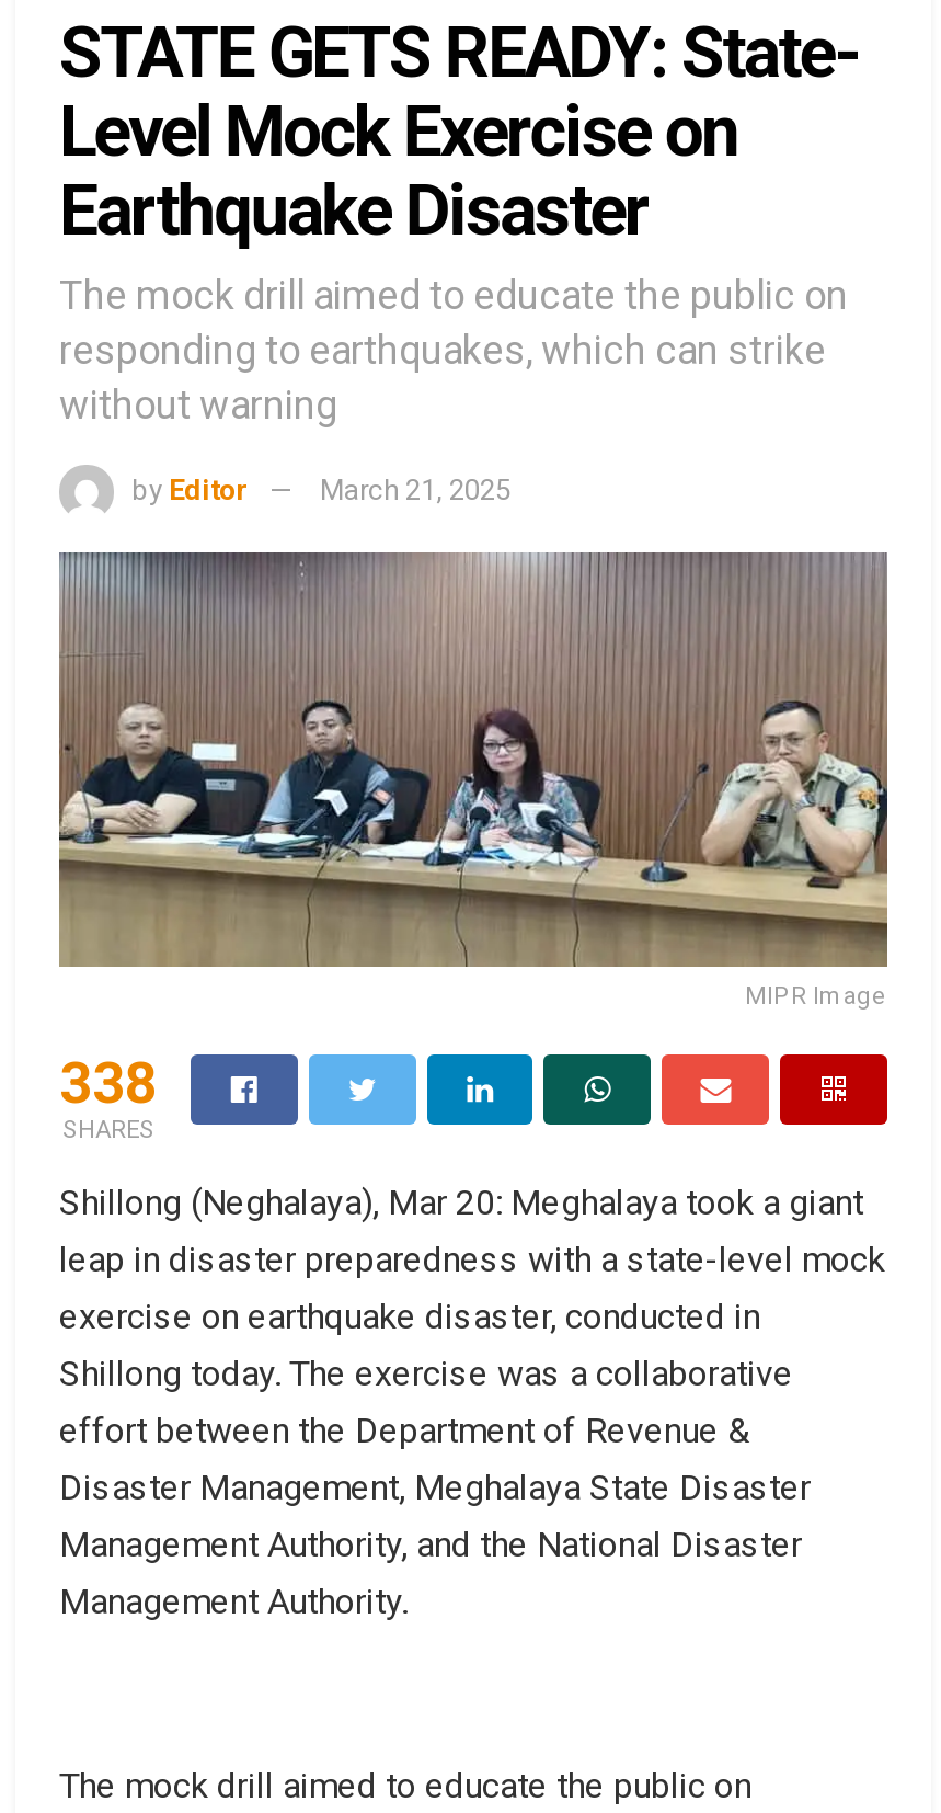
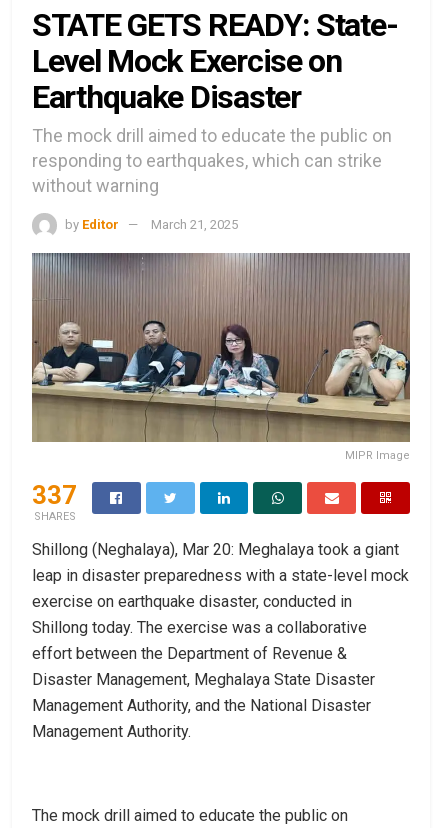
[59,1050,158,1115] 338 -> [32,480,77,510] 337

